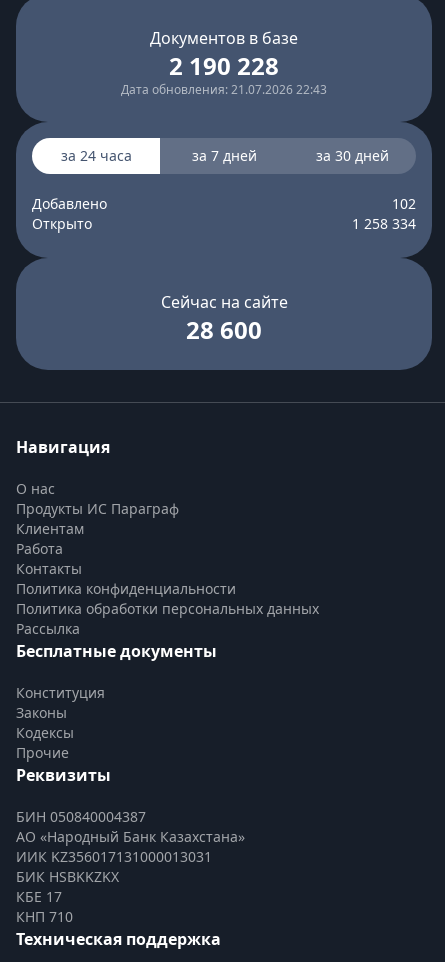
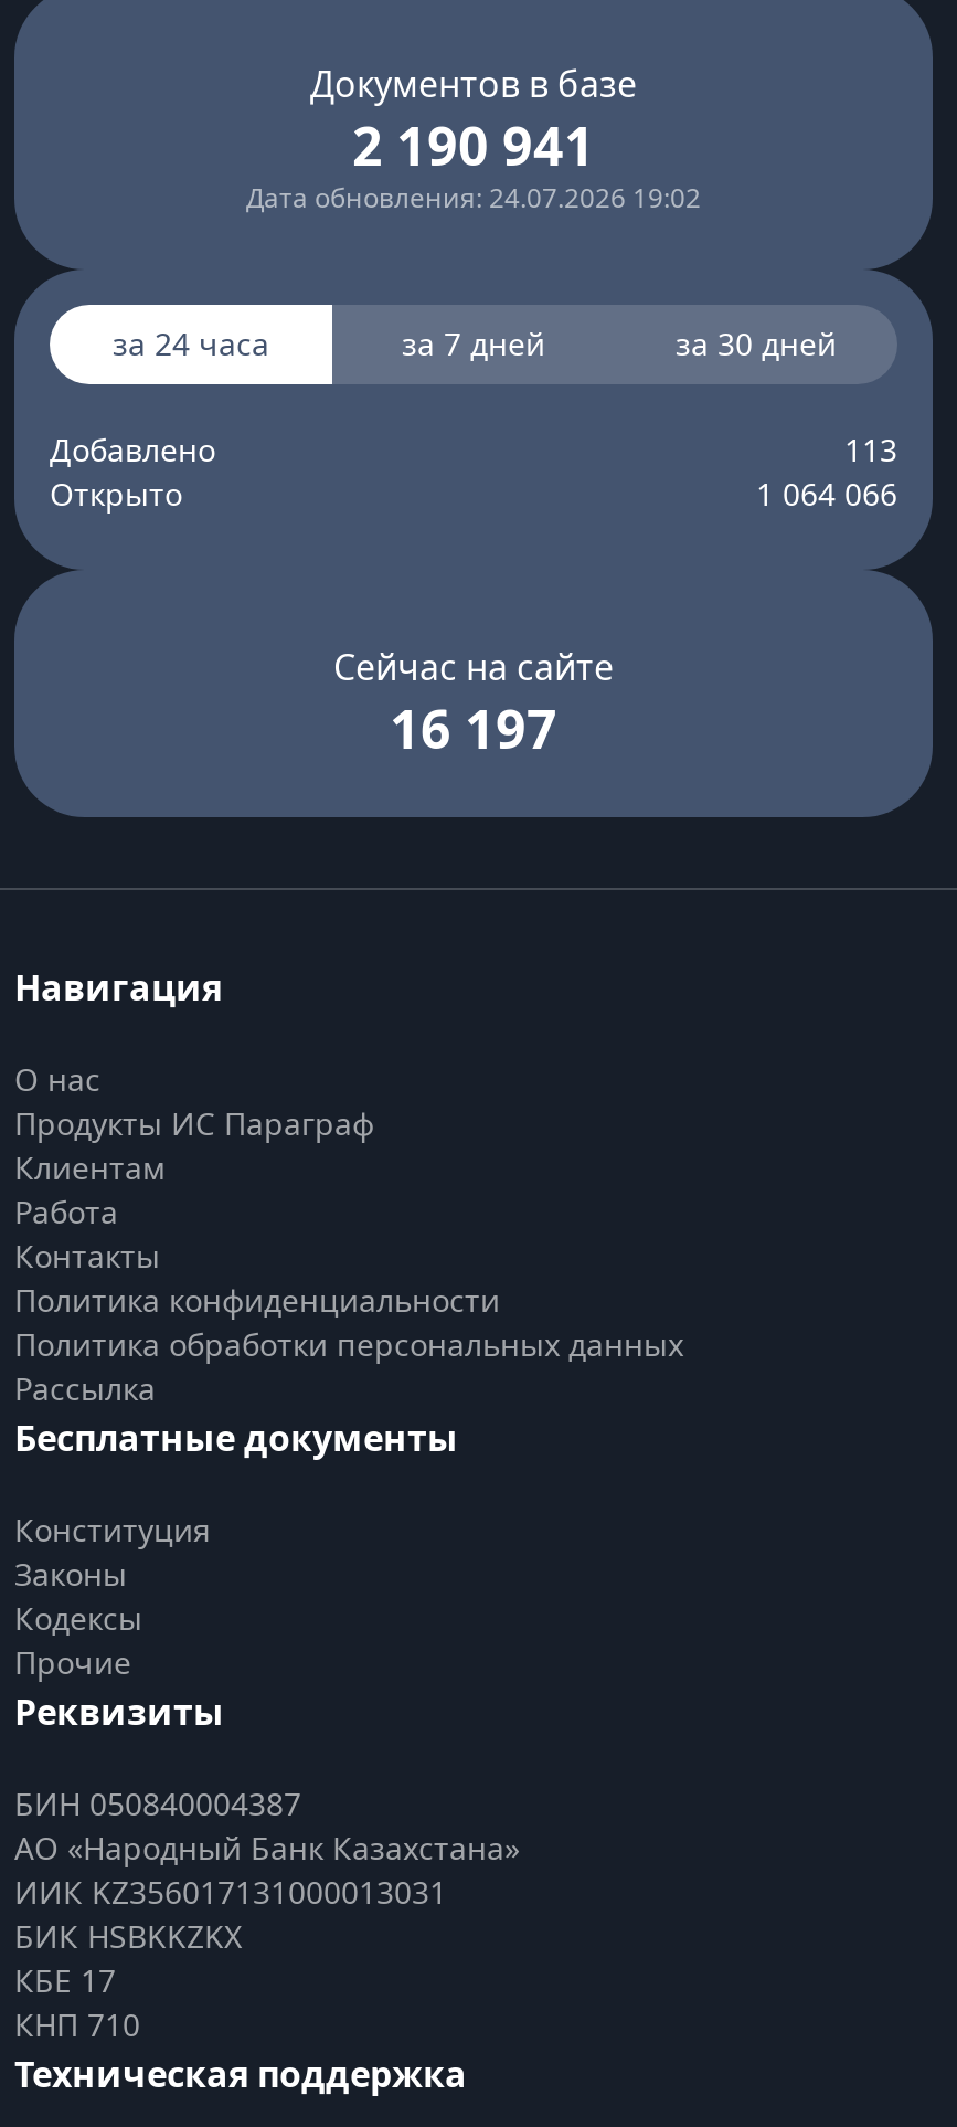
[169,49,279,82] 2 190 228 -> [352,108,595,181] 2 190 941
[121,81,327,98] Дата обновления: 21.07.2026 22:43 -> [246,179,701,216] Дата обновления: 24.07.2026 19:02
[392,194,416,213] 102 -> [844,428,897,470] 113
[352,214,416,233] 1 258 334 -> [756,473,897,515] 1 064 066
[186,313,262,346] 28 600 -> [390,691,557,764] 16 197

